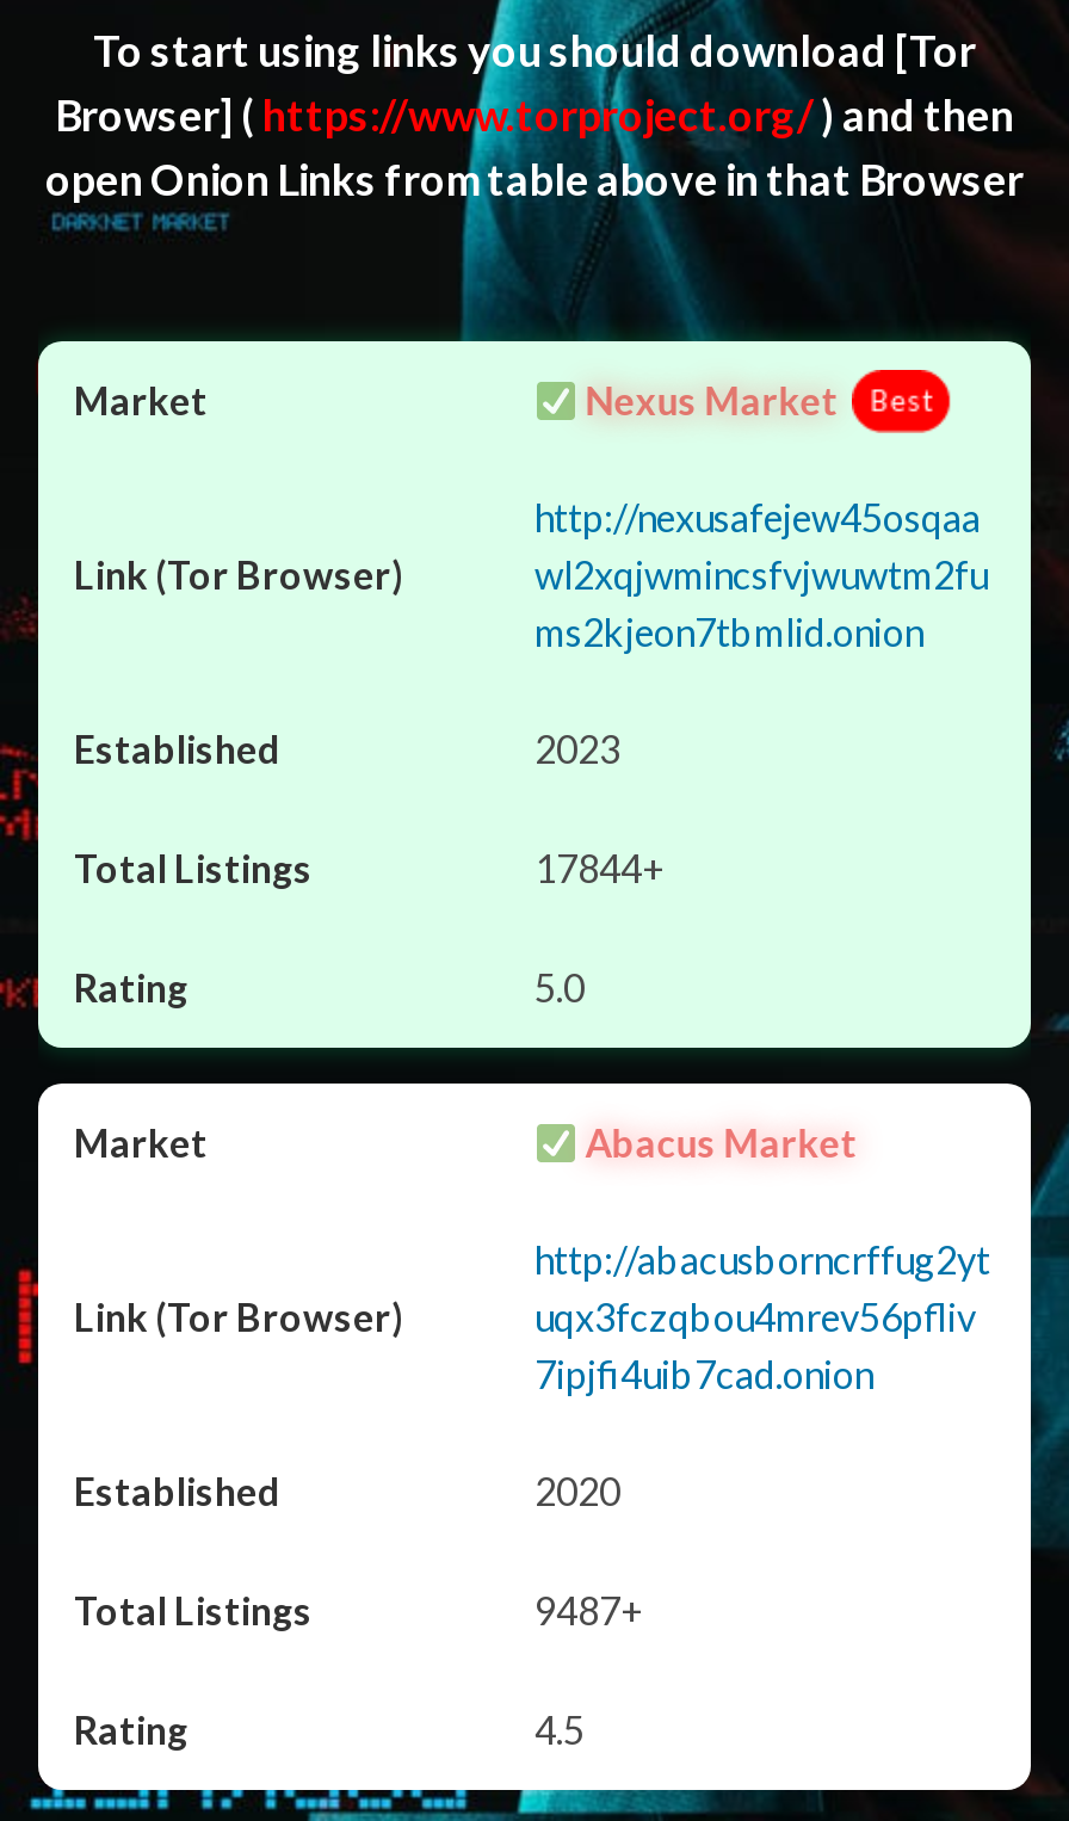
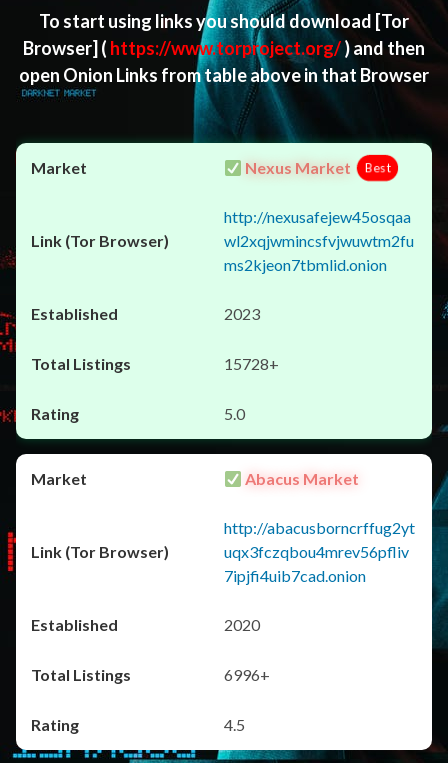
[534,845,666,890] 17844+ -> [224,354,279,373] 15728+
[534,1587,644,1632] 9487+ -> [224,665,270,684] 6996+

